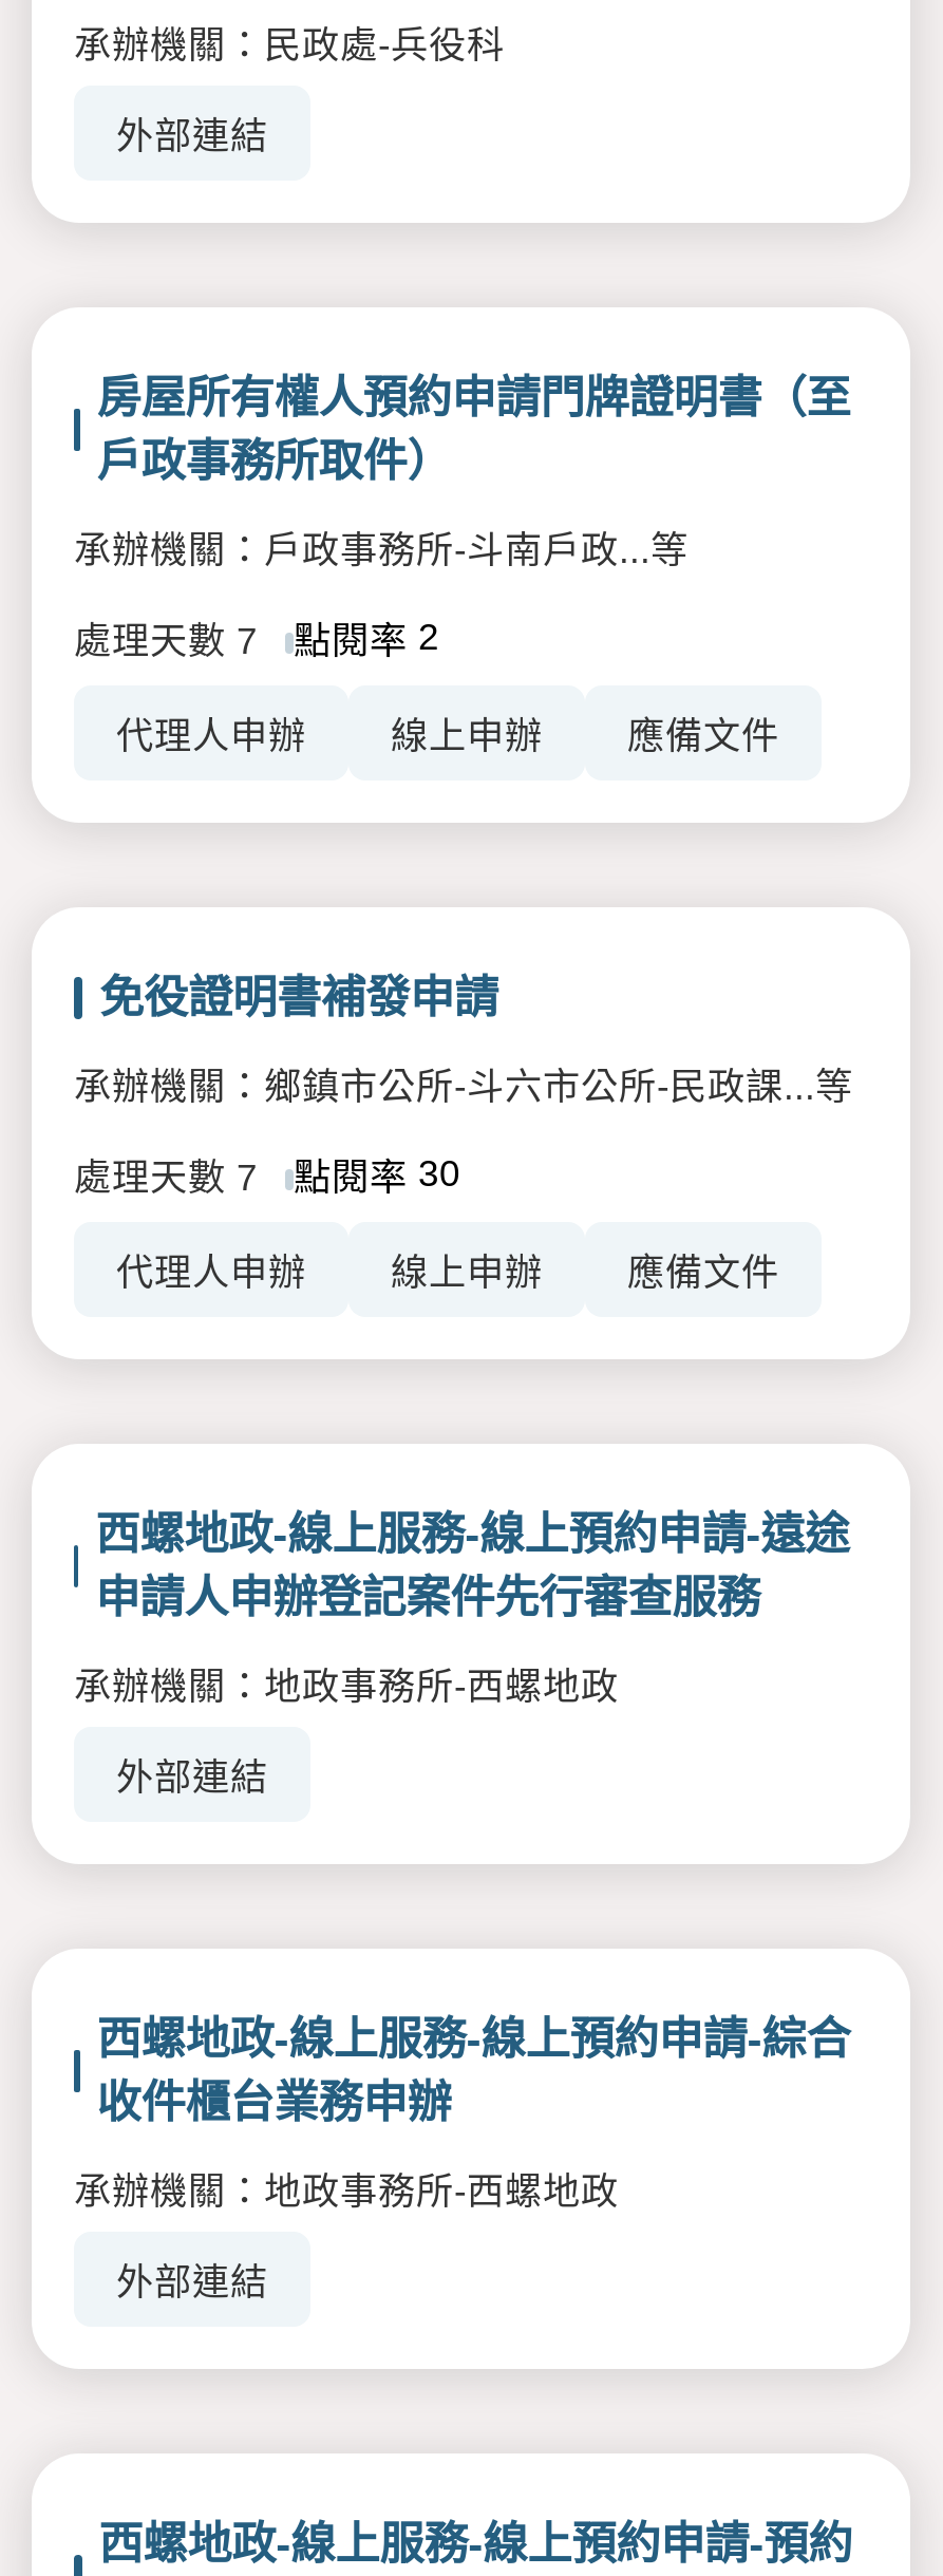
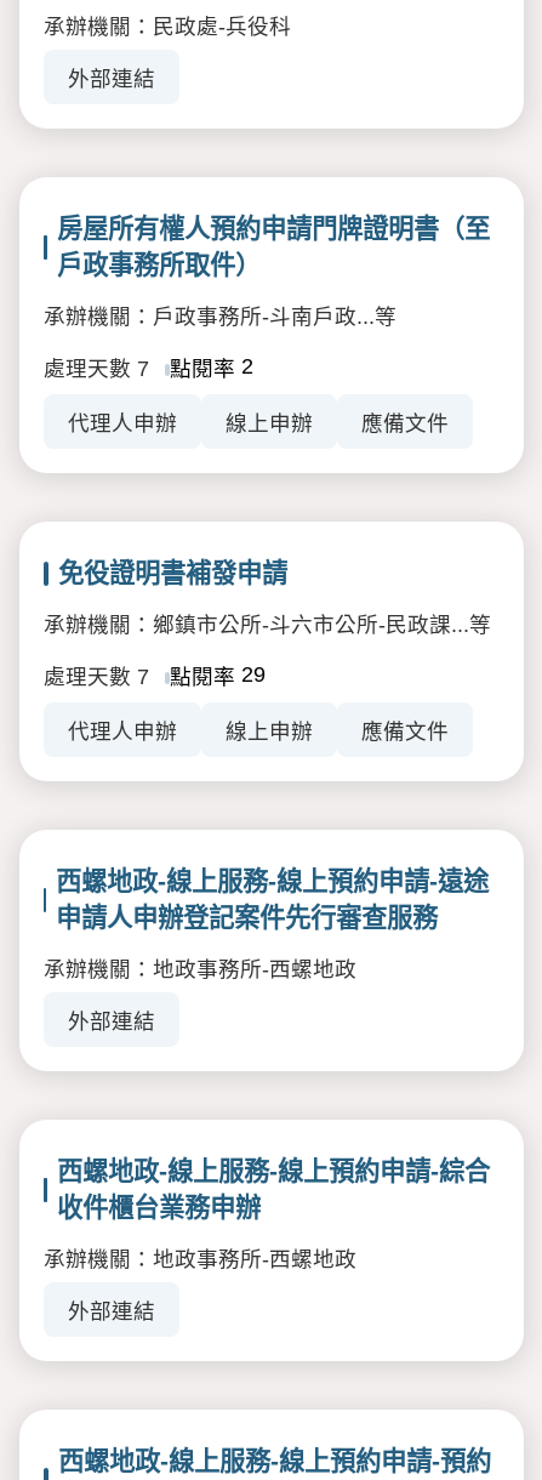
[74,1152,460,1199] 處理天數 7 點閱率 30 -> [44,662,266,689] 處理天數 7 點閱率 29

